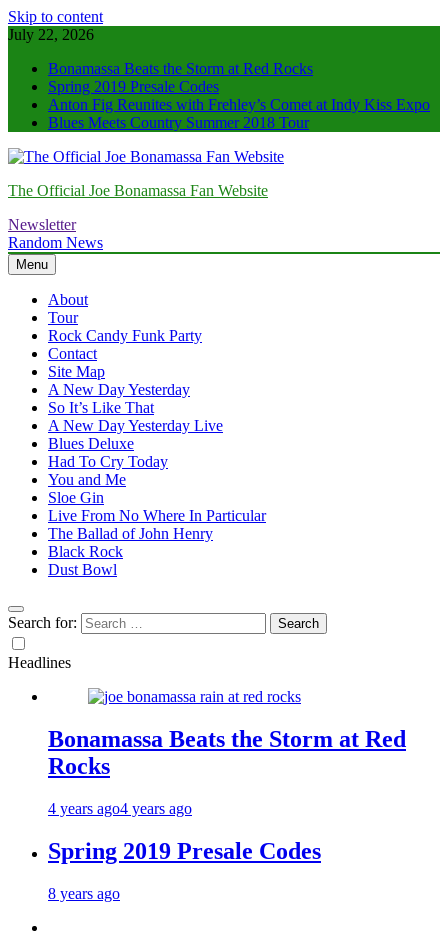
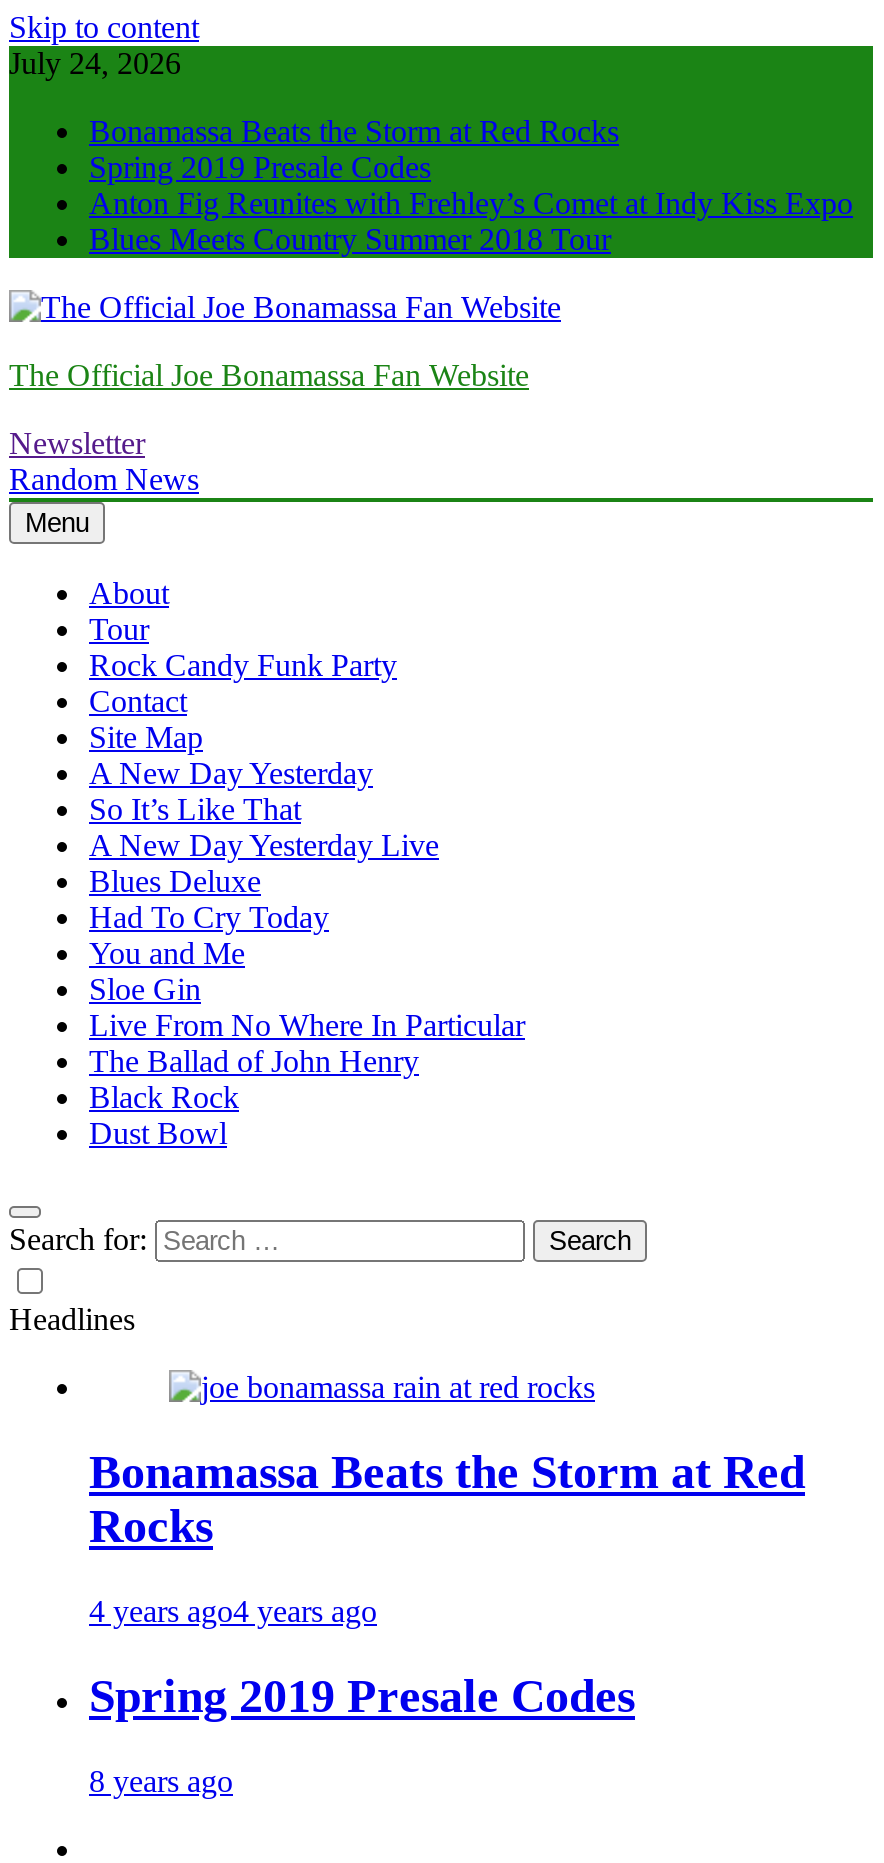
[8,26,94,43] July 22, 2026 -> [9,46,181,80] July 24, 2026

